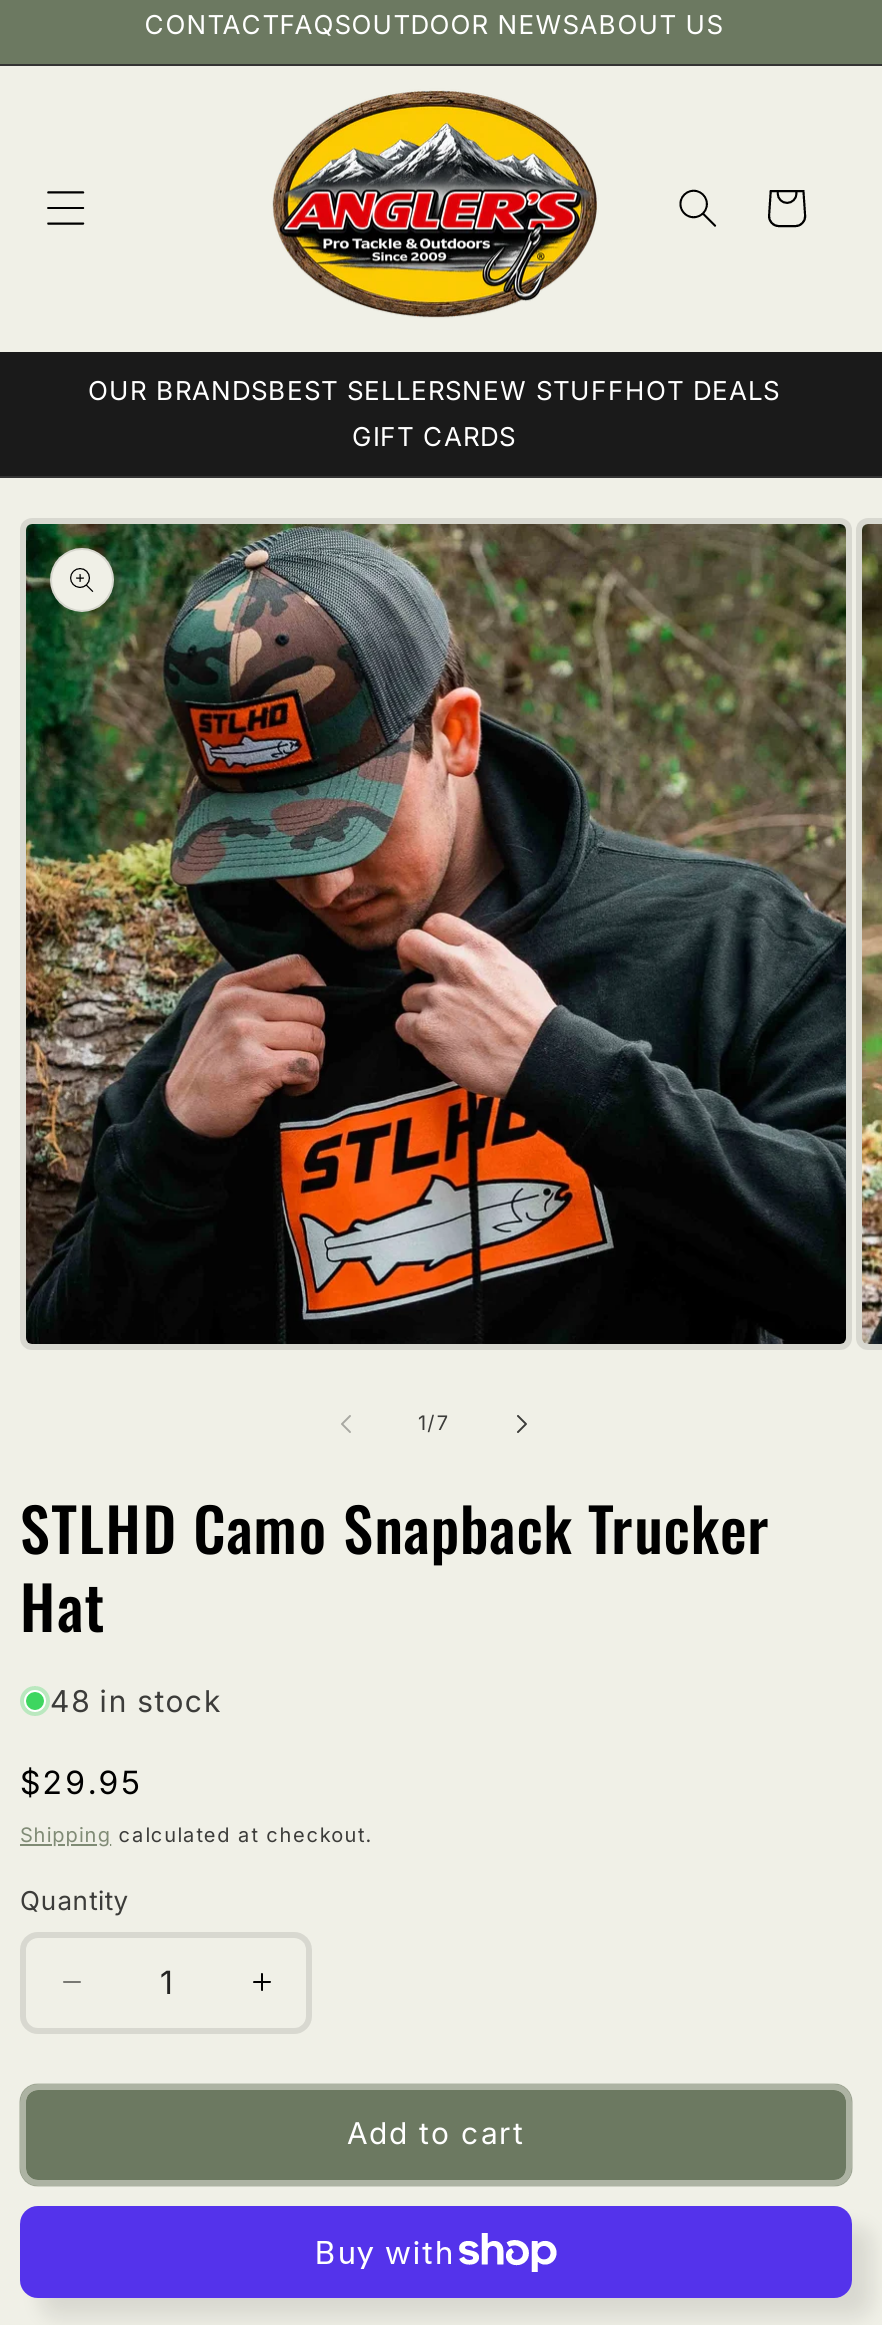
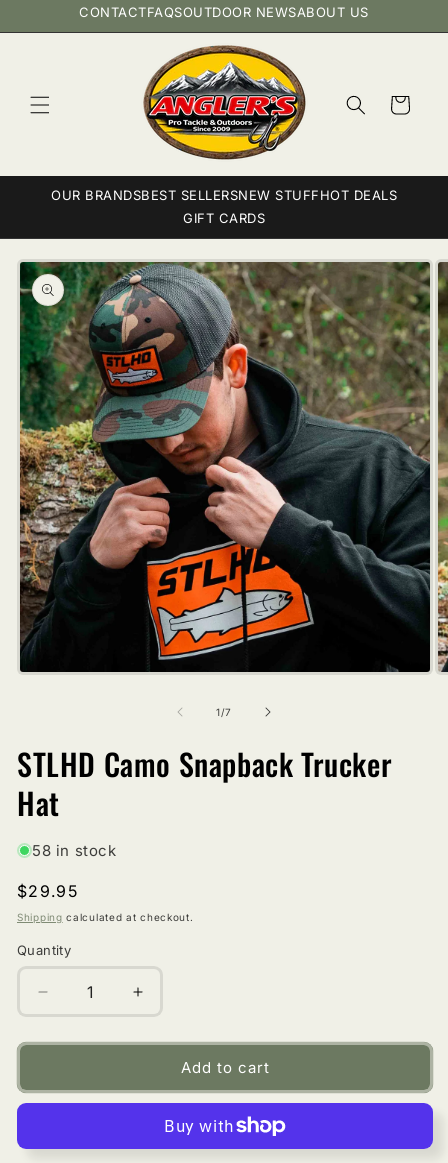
[50,1681,221,1719] 48 in stock -> [32,841,117,860] 58 in stock

